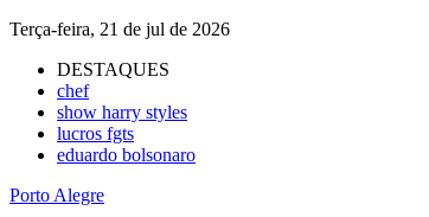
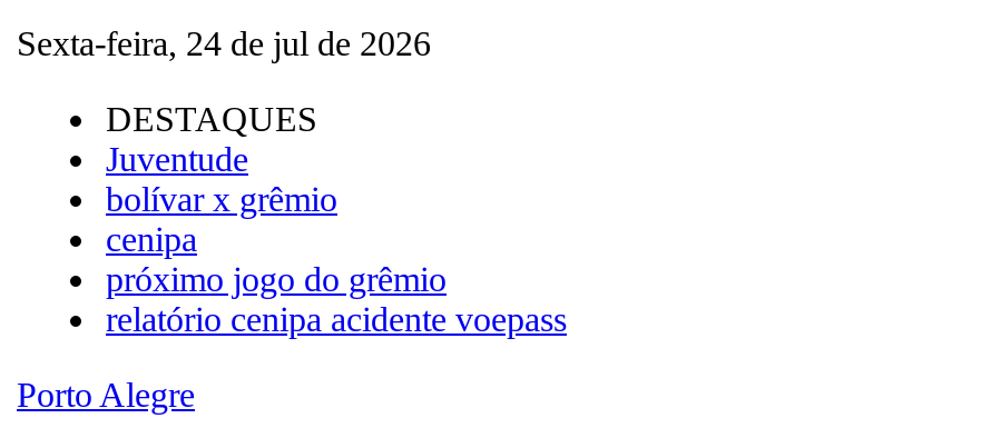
[9,19,230,39] Terça-feira, 21 de jul de 2026 -> [17,24,431,62] Sexta-feira, 24 de jul de 2026
[57,81,196,165] chef | show harry styles | lucros fgts | eduardo bolsonaro -> [106,140,567,338] Juventude | bolívar x grêmio | cenipa | próximo jogo do grêmio | relatório cenipa acidente voepass

